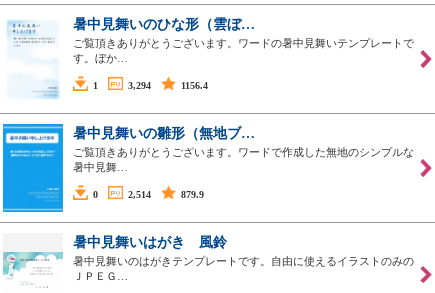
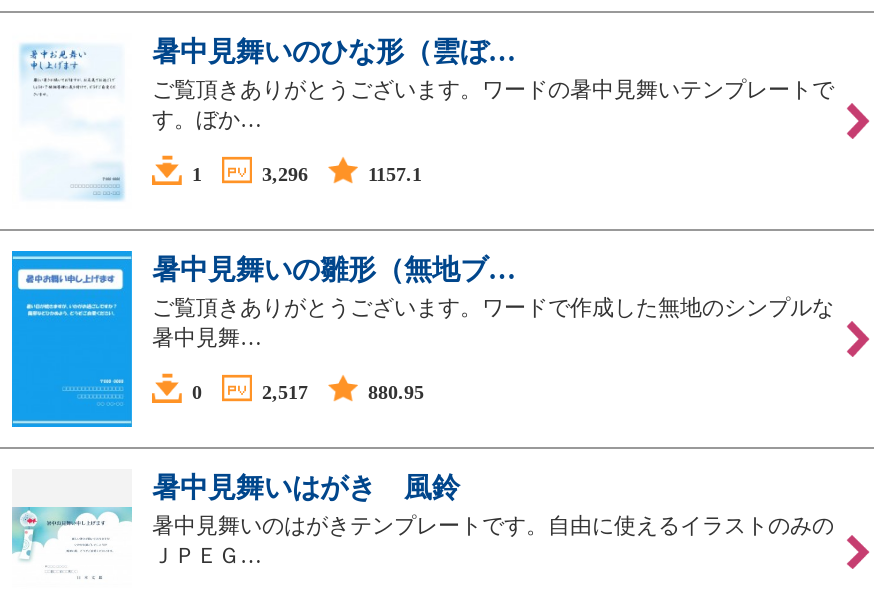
[128,80,151,91] 3,294 -> [262,163,308,185] 3,296
[181,80,208,91] 1156.4 -> [368,163,422,185] 1157.1
[128,189,151,200] 2,514 -> [262,381,308,403] 2,517
[181,189,204,200] 879.9 -> [368,381,424,403] 880.95

